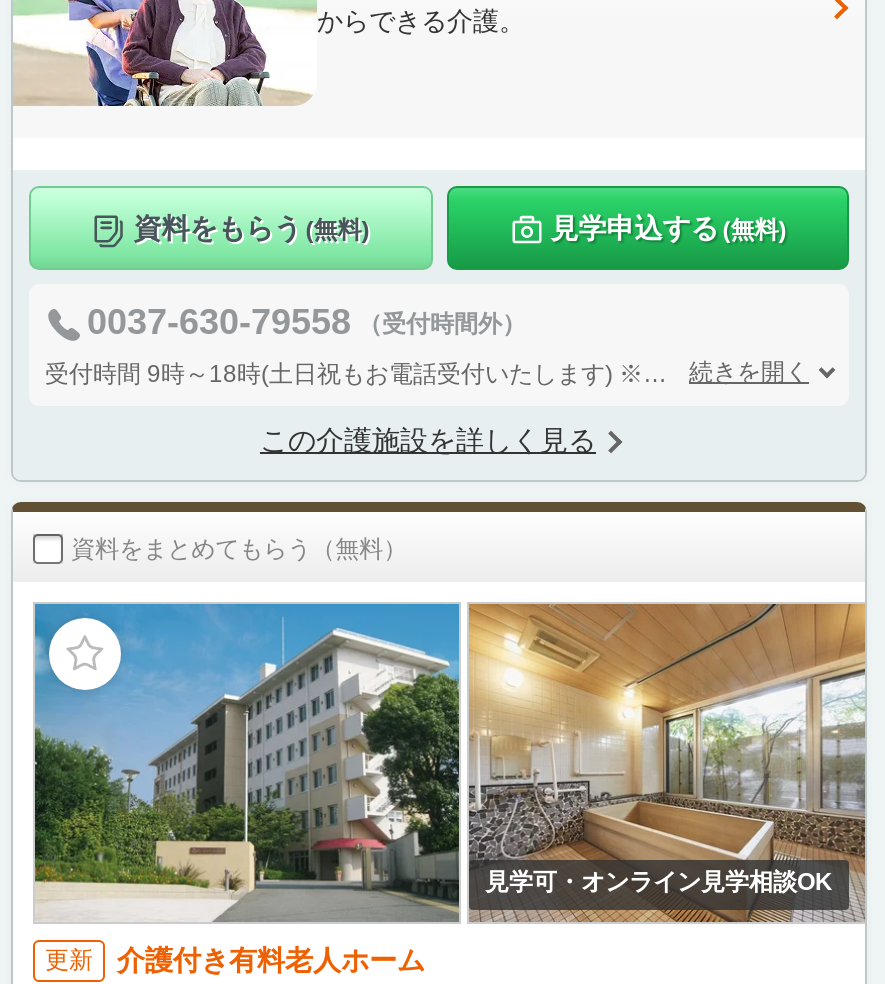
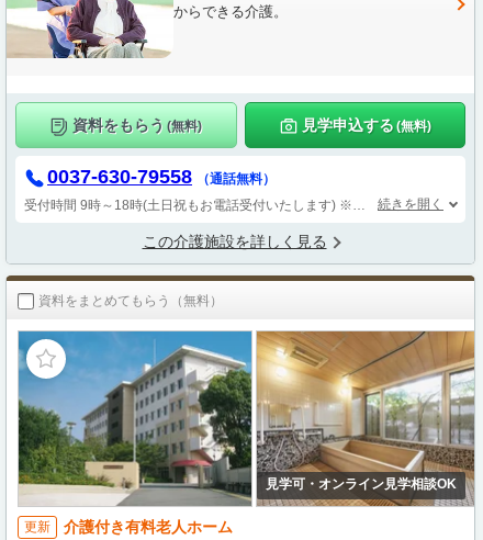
[87,303,526,343] 0037-630-79558 （受付時間外） -> [47,166,275,188] 0037-630-79558 （通話無料）

